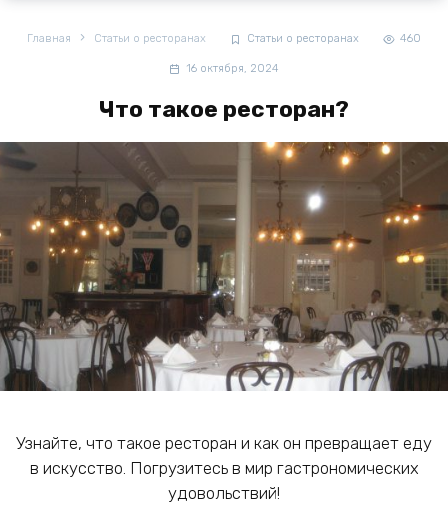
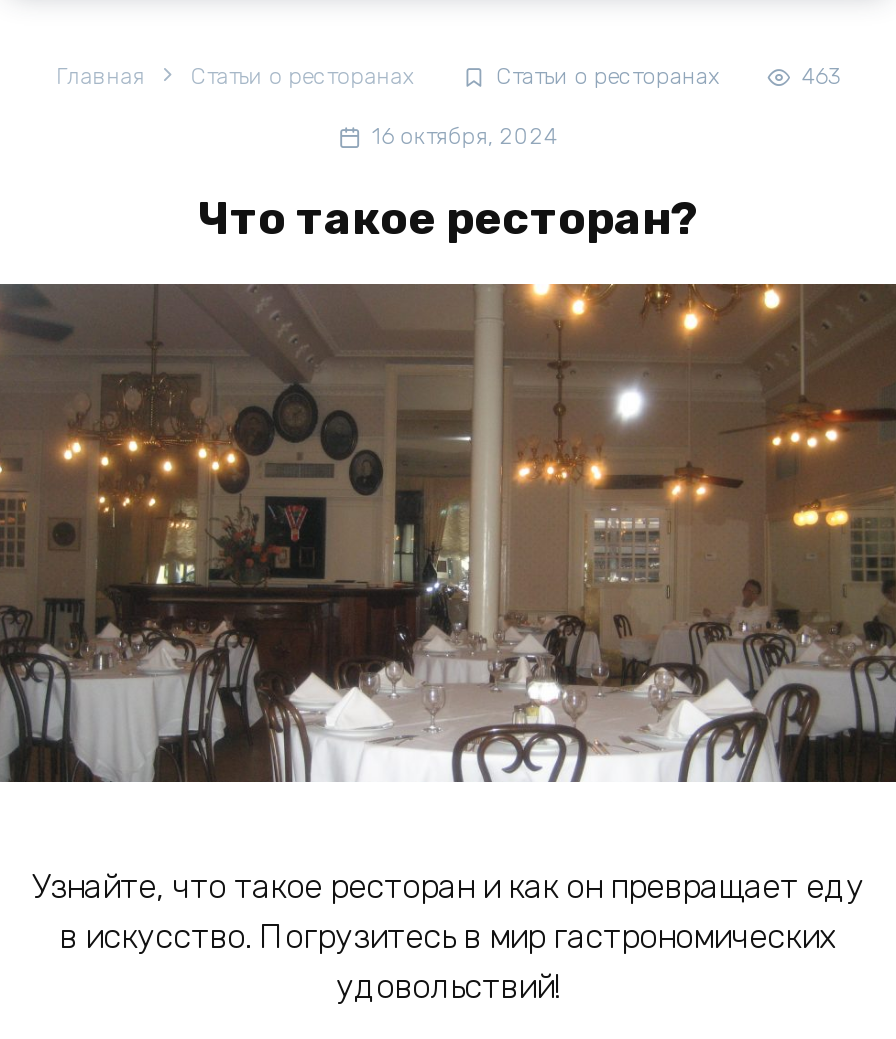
[400,32,421,45] 460 -> [802,65,840,91] 463

